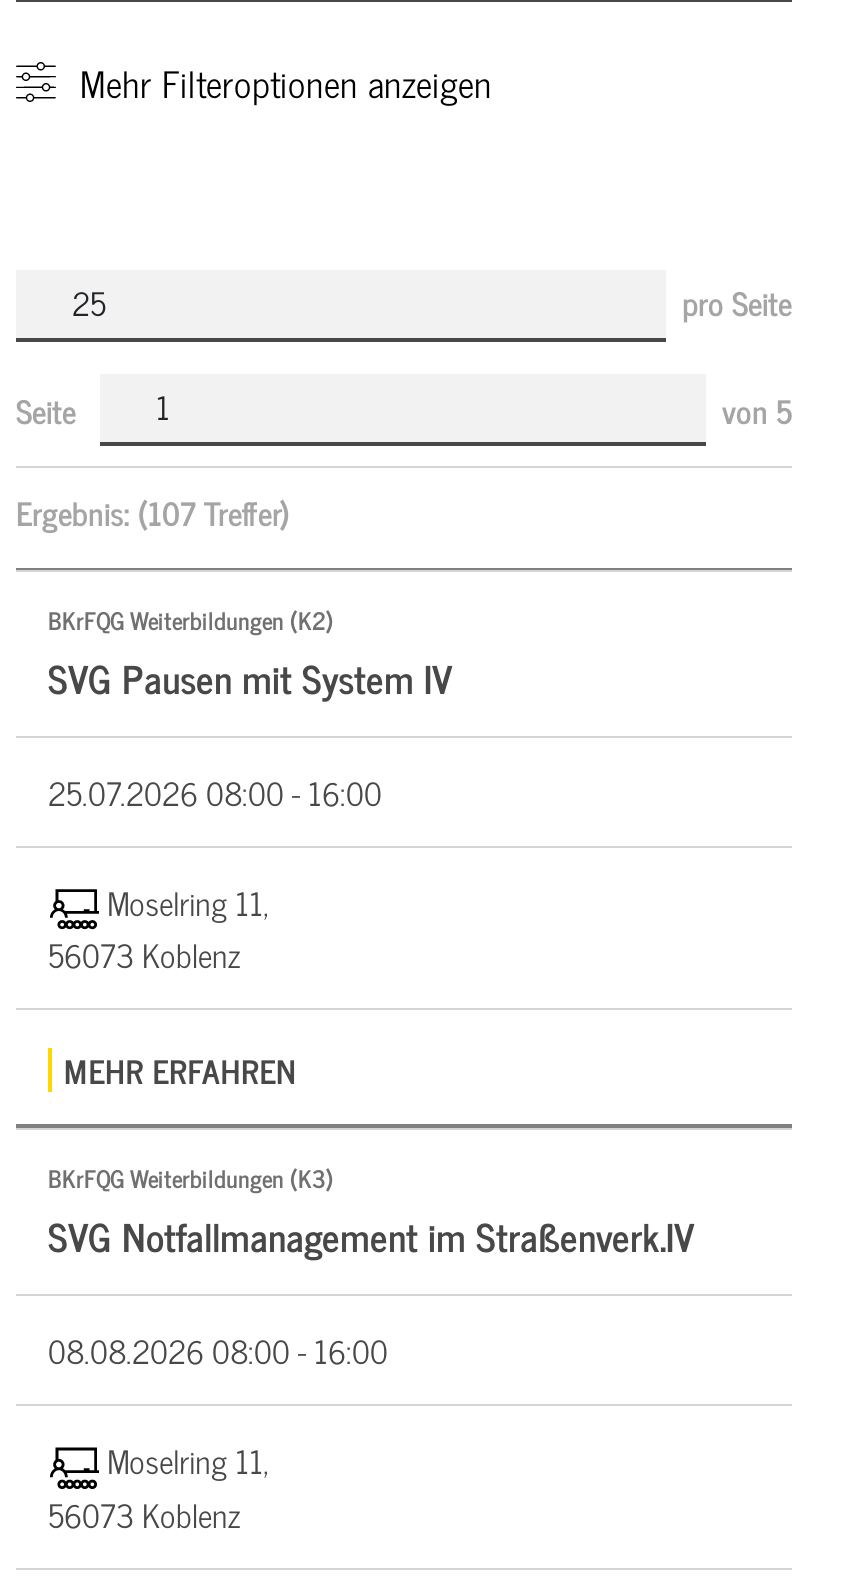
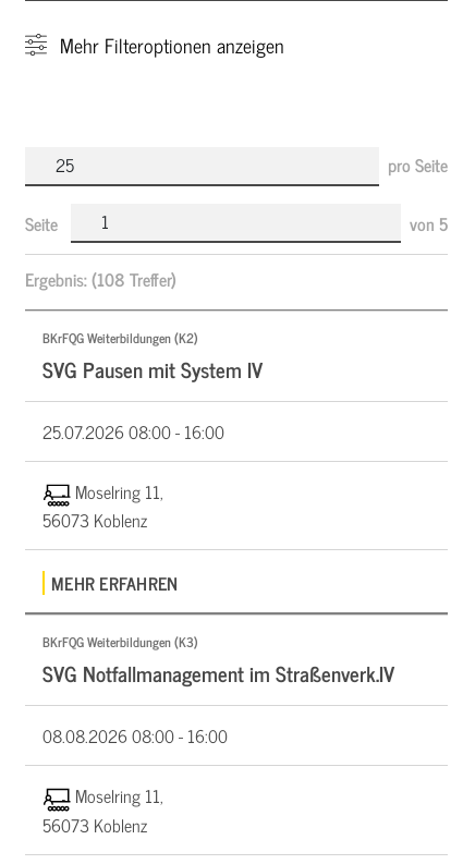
[16,485,290,537] Ergebnis: (107 Treffer) -> [25,264,176,293] Ergebnis: (108 Treffer)

